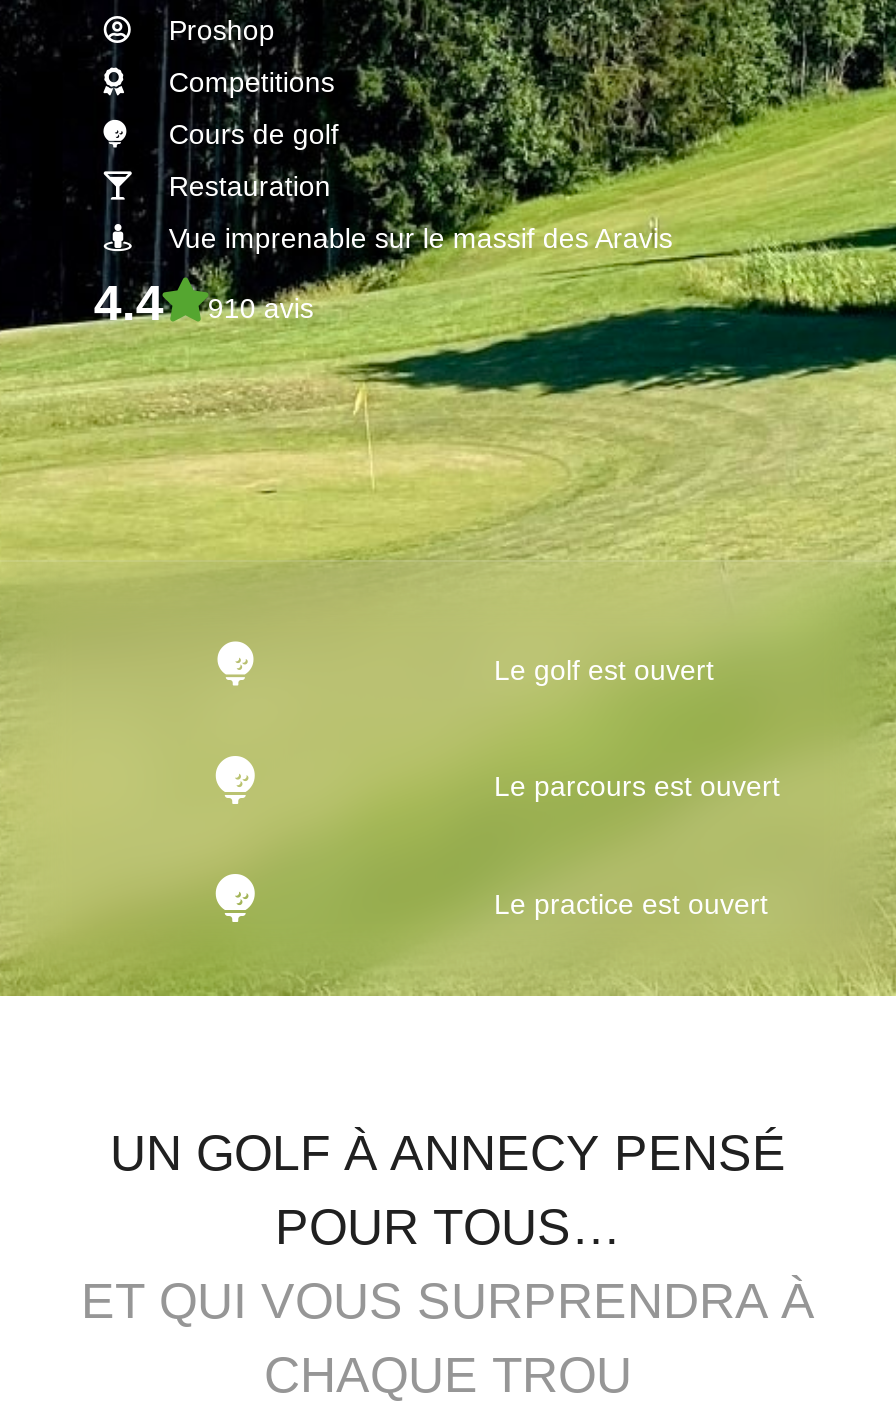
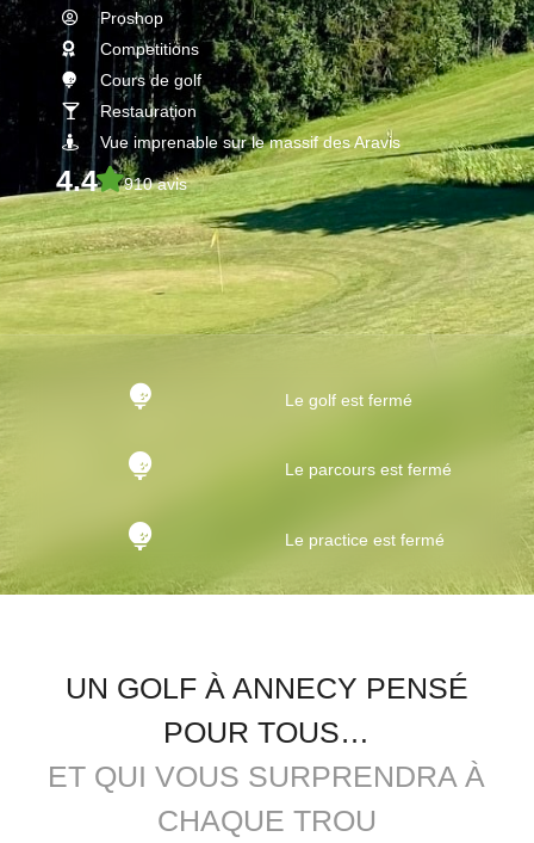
[478,653,730,685] Le golf est ouvert -> [285,390,431,409] Le golf est fermé
[478,769,796,801] Le parcours est ouvert -> [285,459,471,478] Le parcours est fermé
[478,887,784,919] Le practice est ouvert -> [285,530,464,549] Le practice est fermé

